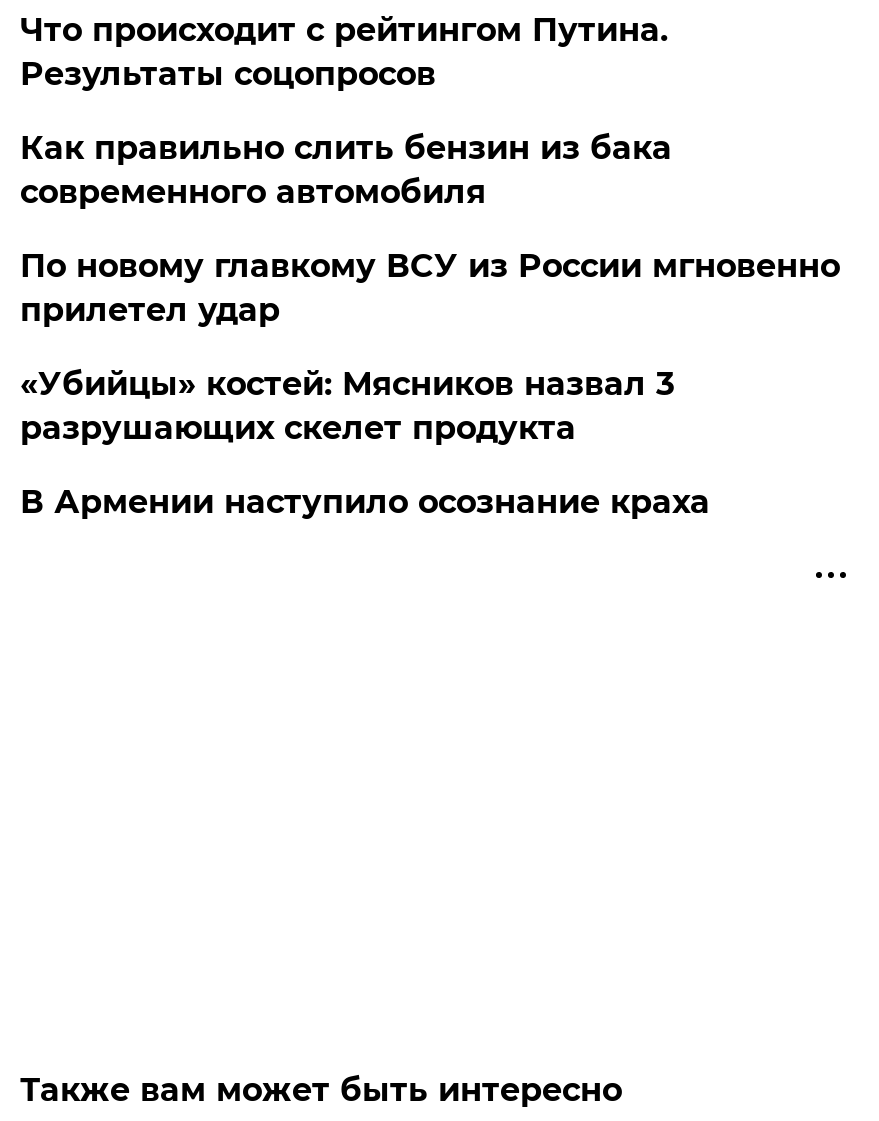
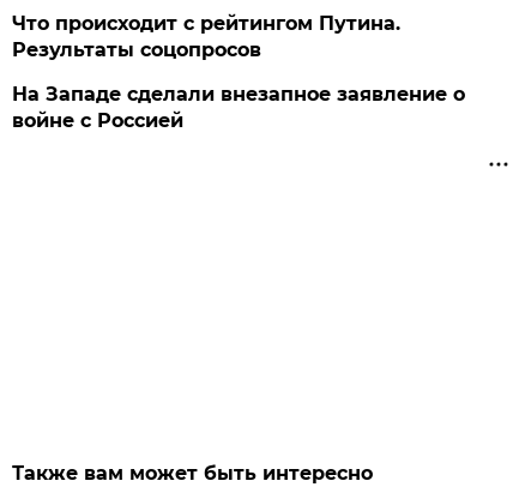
[20,130,840,522] Как правильно слить бензин из бака | современного автомобиля | По новому главкому ВСУ из России мгновенно | прилетел удар | «Убийцы» костей: Мясников назвал 3 | разрушающих скелет продукта | В Армении наступило осознание краха -> [12,83,466,132] На Западе сделали внезапное заявление о | войне с Россией

